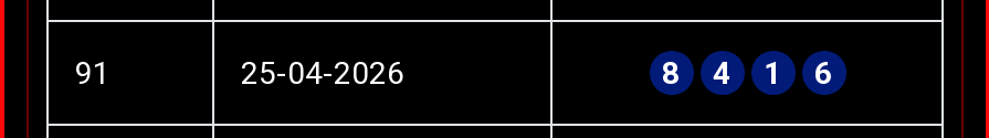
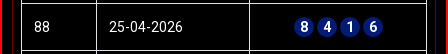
[75,55,111,91] 91 -> [34,19,50,35] 88

